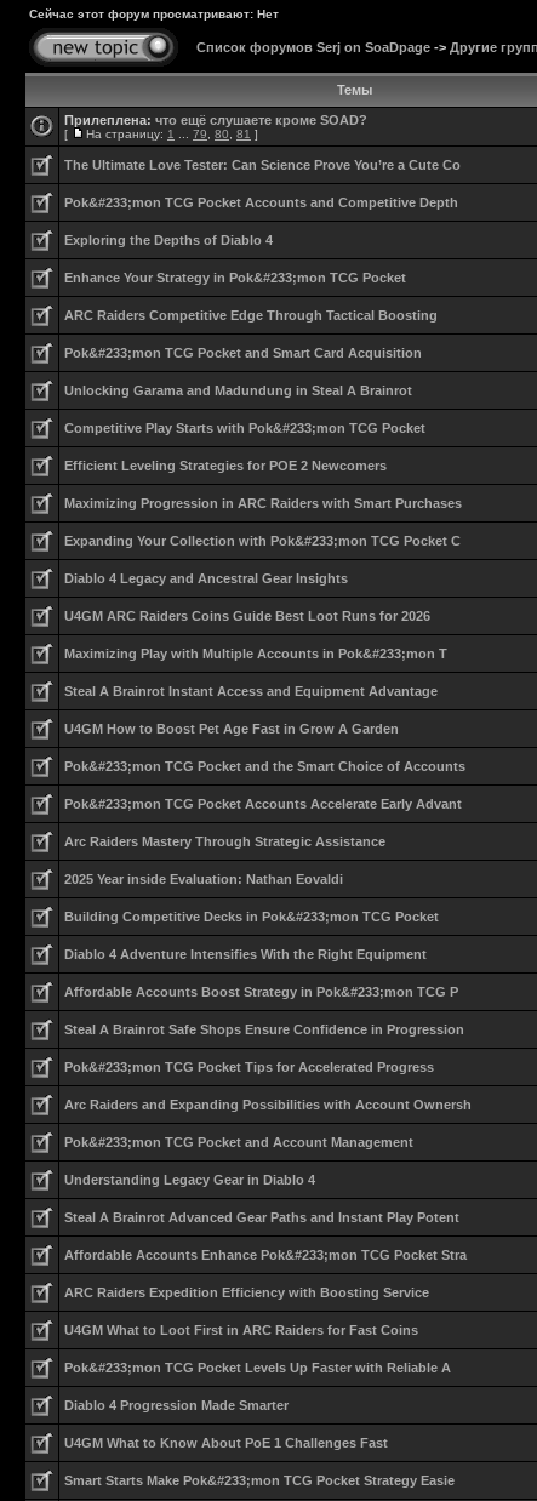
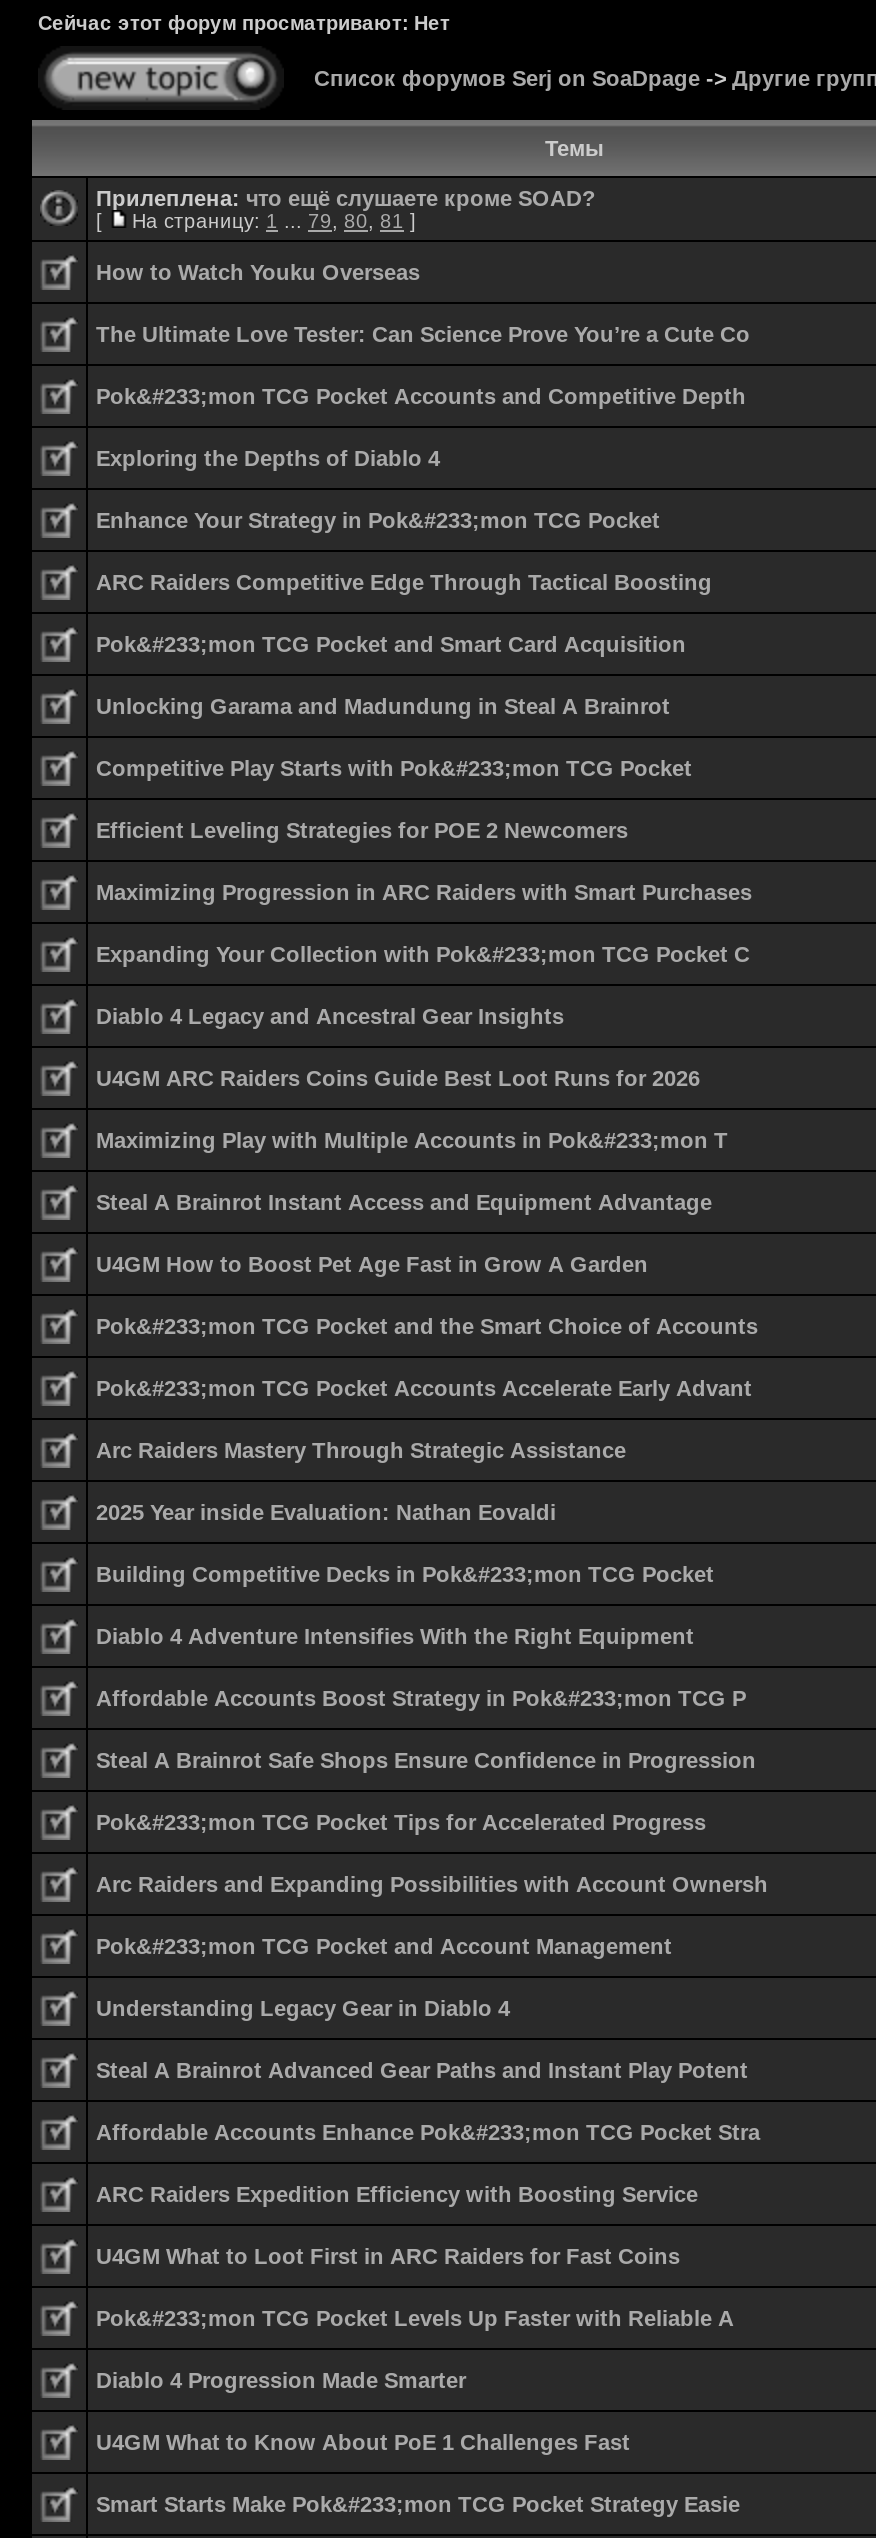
none -> [96,260,420,284] How to Watch Youku Overseas

